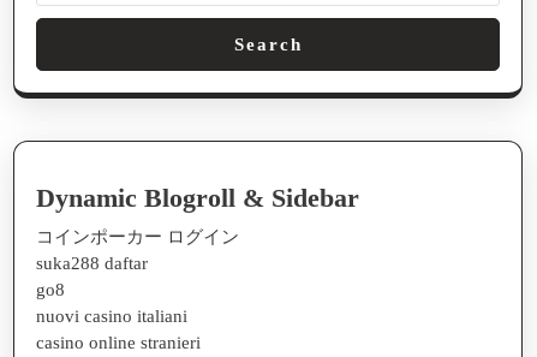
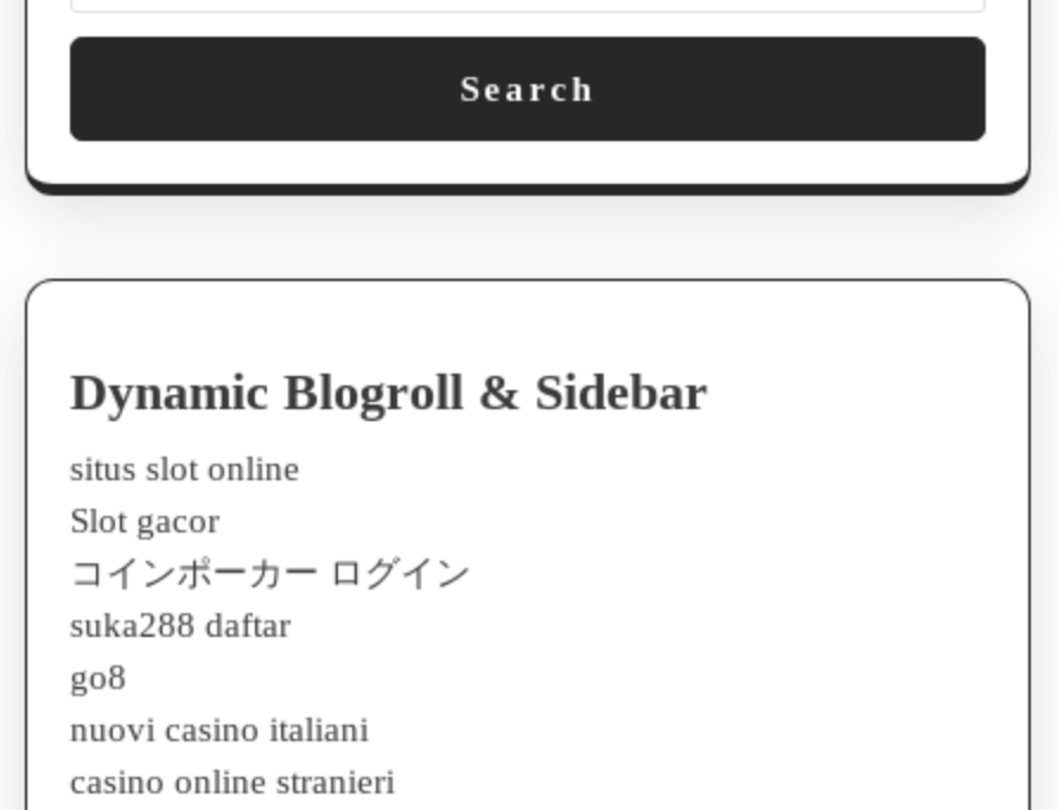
none -> [70,449,300,539] situs slot online | Slot gacor

